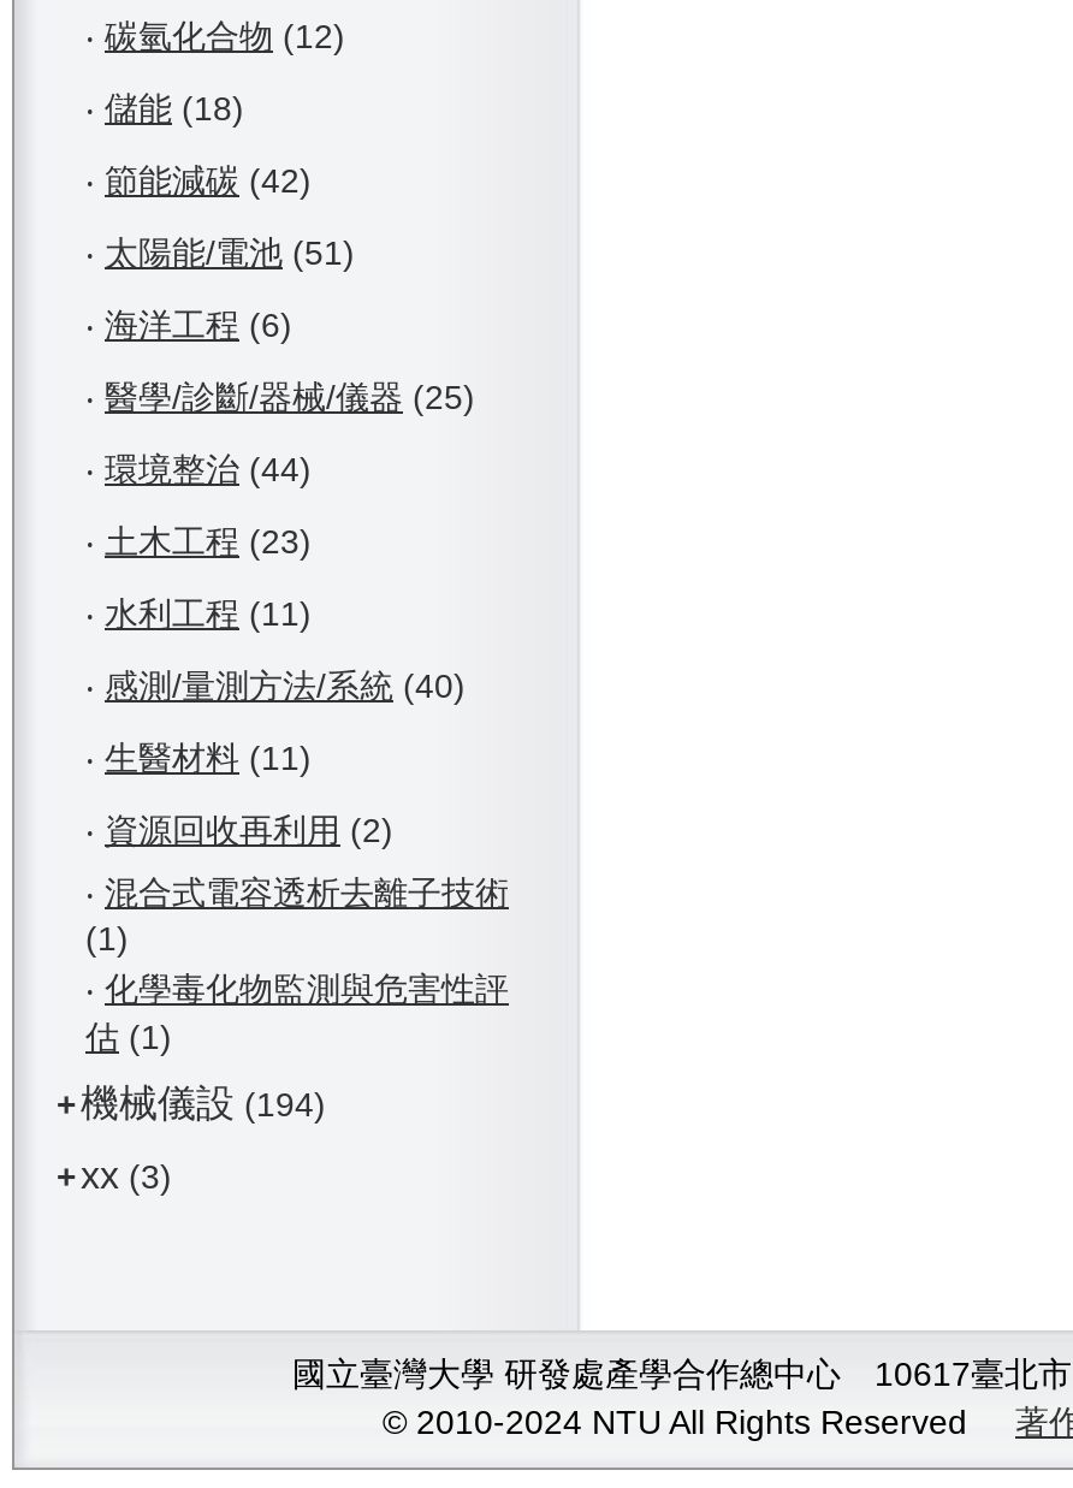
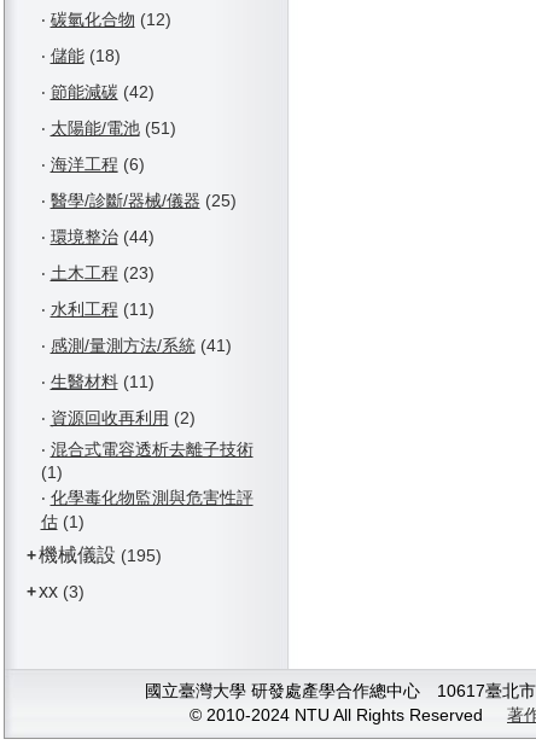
[85,666,466,704] ‧感測/量測方法/系統(40) -> [40,335,231,355] ‧感測/量測方法/系統(41)
[57,1082,326,1123] + 機械儀設(194) -> [26,544,161,565] + 機械儀設(195)

